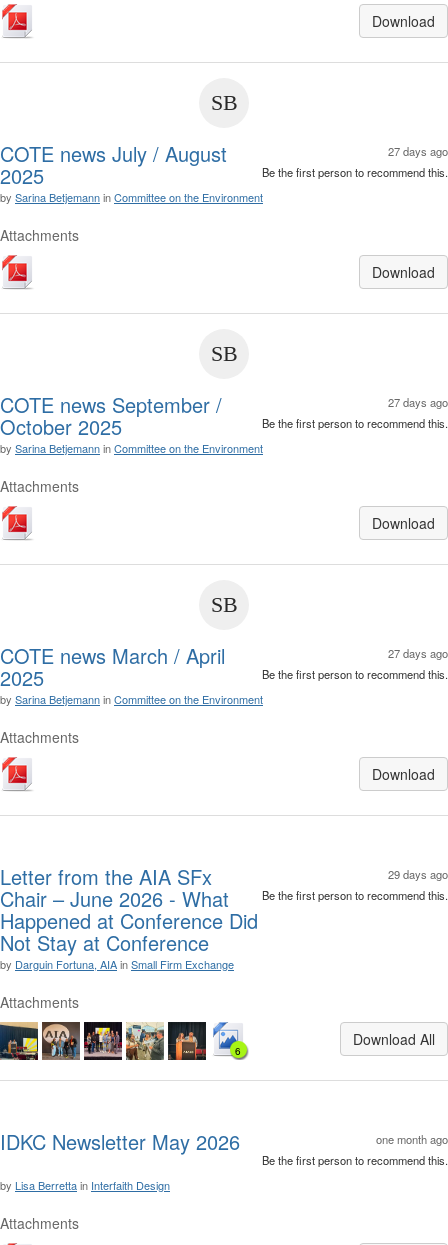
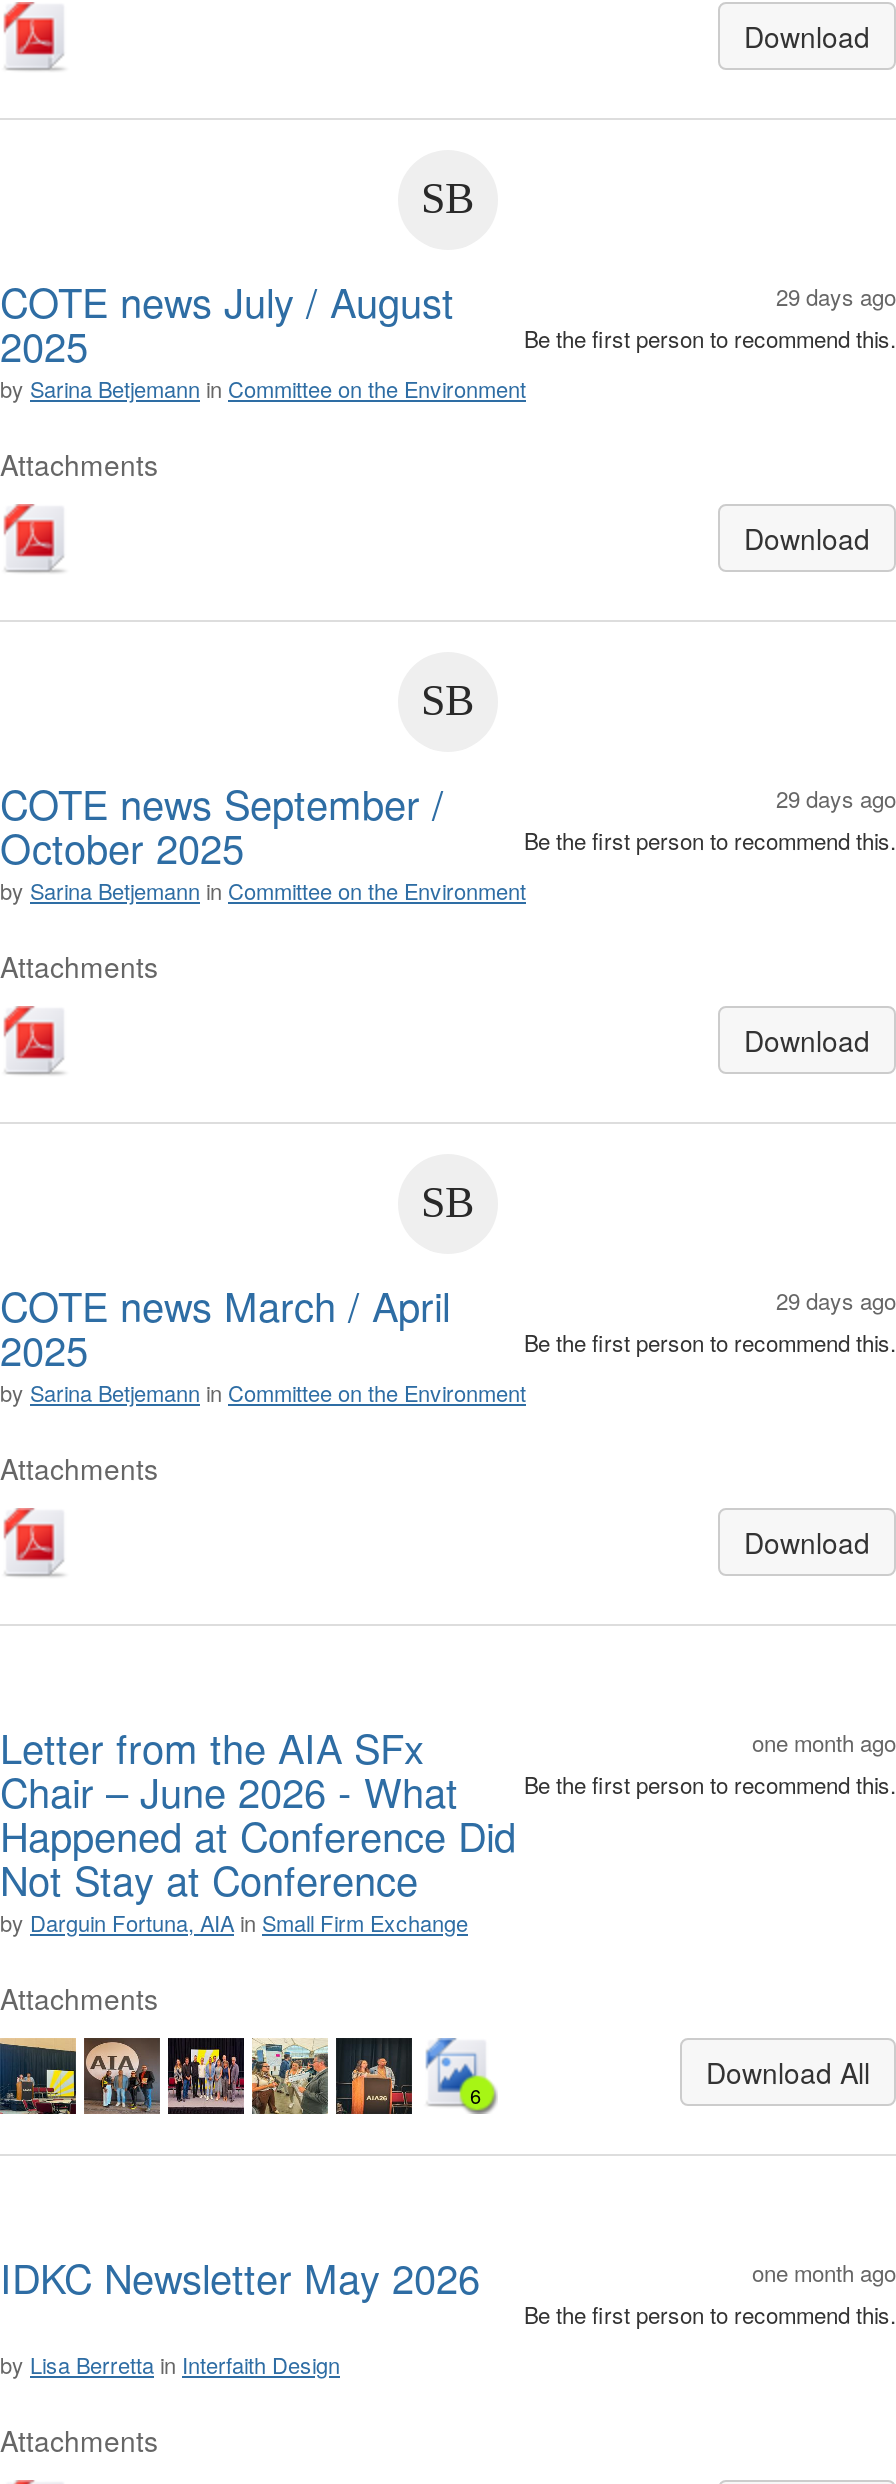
[388,143,448,159] 27 days ago -> [776,280,896,312] 29 days ago
[388,394,448,410] 27 days ago -> [776,782,896,814] 29 days ago
[388,645,448,661] 27 days ago -> [776,1284,896,1316] 29 days ago
[388,866,448,882] 29 days ago -> [752,1726,896,1758] one month ago

